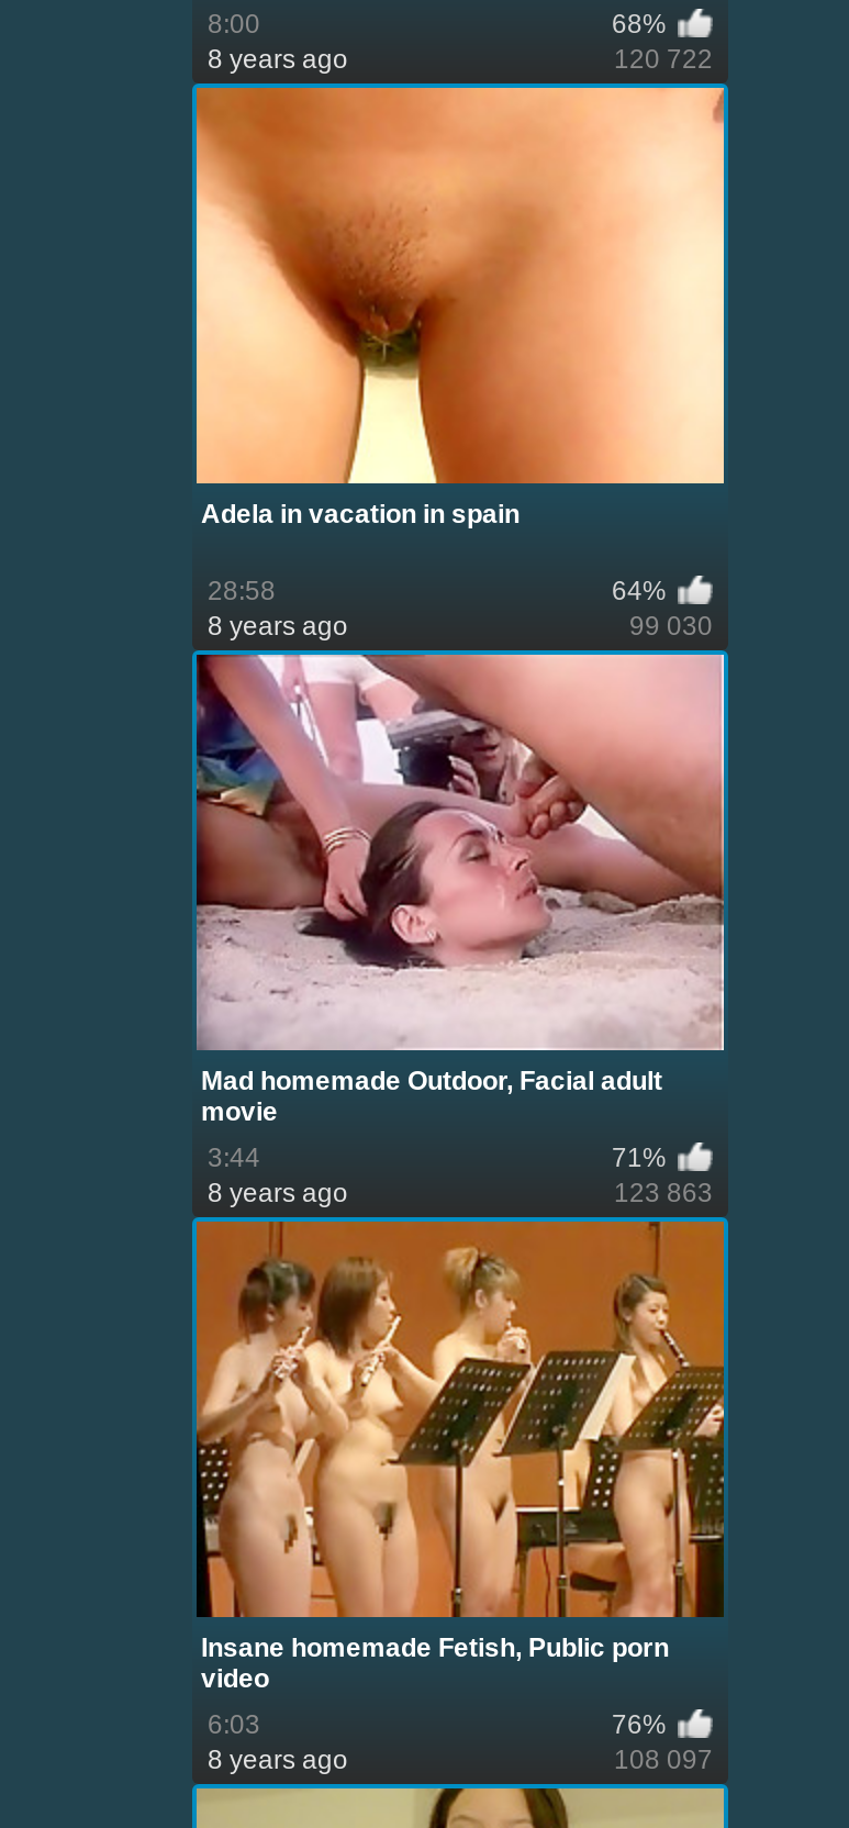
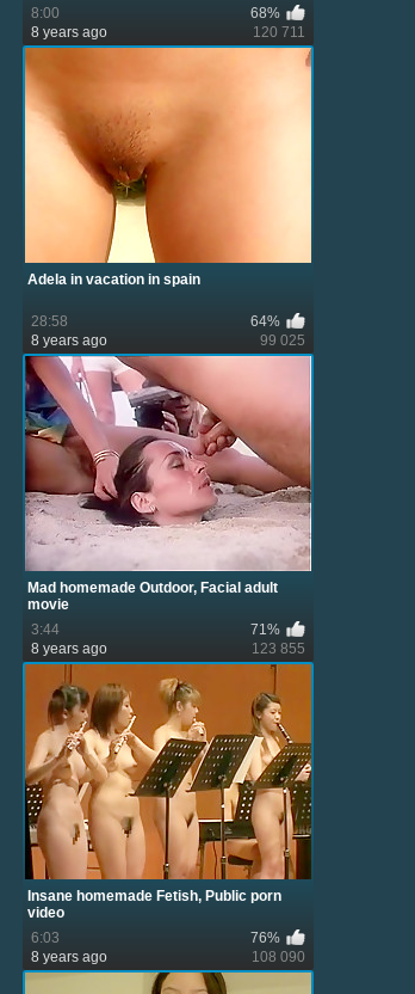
[614,44,713,74] 120 722 -> [253,24,305,40] 120 711
[629,610,713,641] 99 030 -> [260,332,305,349] 99 025
[614,1177,713,1208] 123 863 -> [252,640,305,657] 123 855
[614,1744,713,1775] 108 097 -> [252,948,305,965] 108 090

